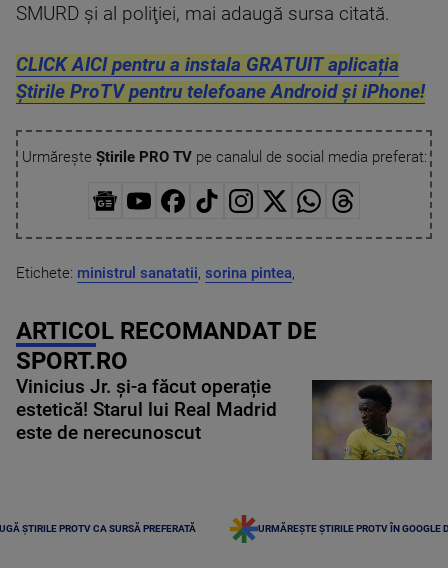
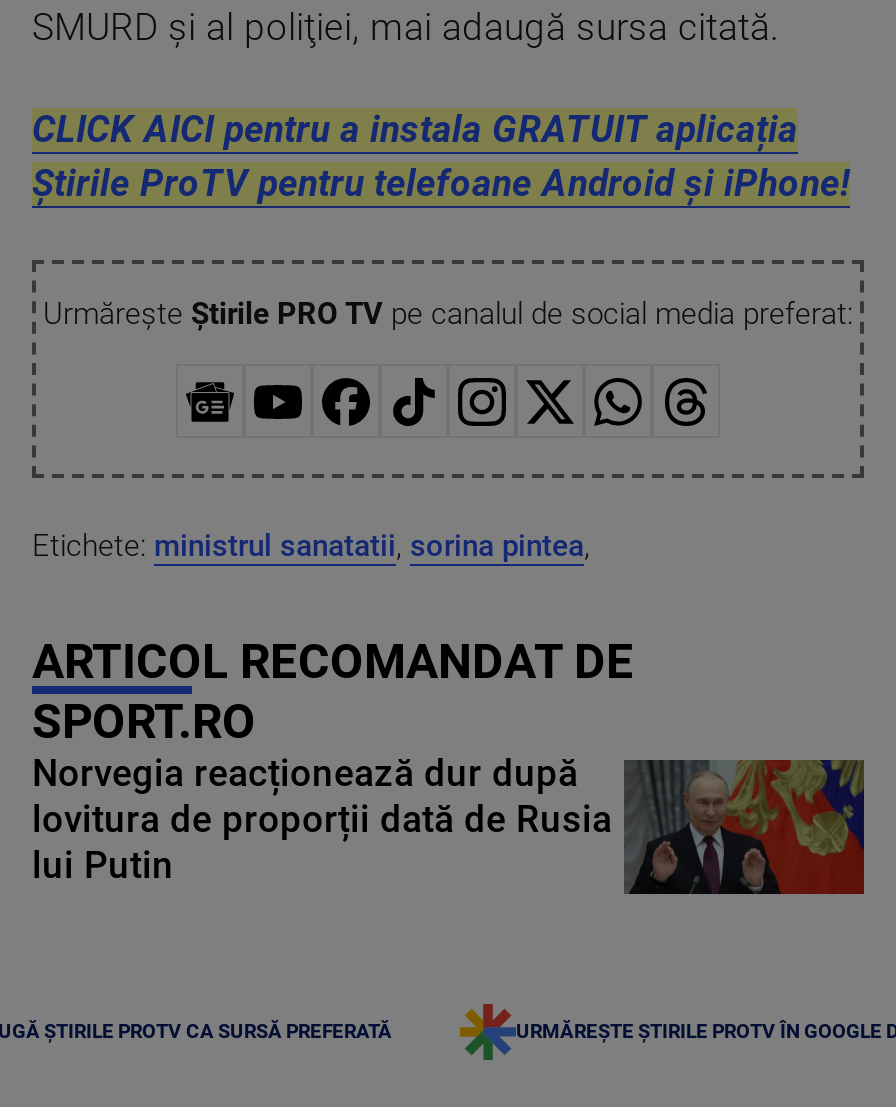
[16,376,433,461] [image] | Vinicius Jr. și-a făcut operație | estetică! Starul lui Real Madrid | este de nerecunoscut -> [32,752,866,898] [image] | Norvegia reacționează dur după | lovitura de proporții dată de Rusia | lui Putin

